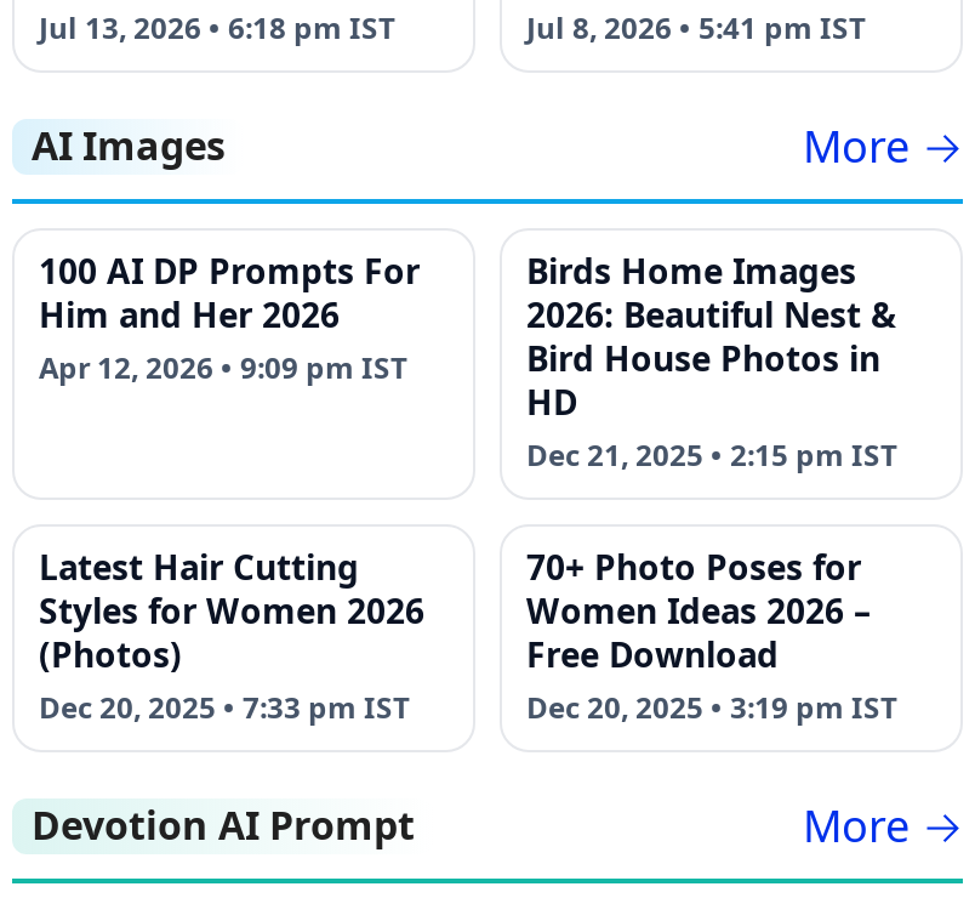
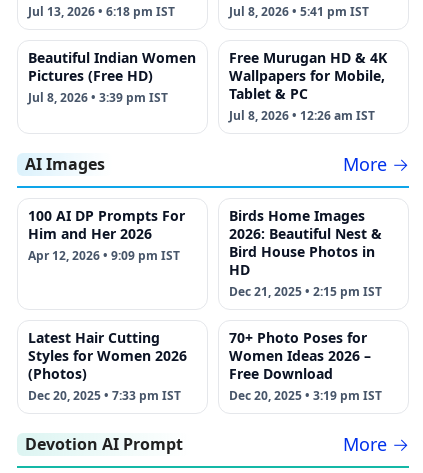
none -> [28,48,196,106] Beautiful Indian Women | Pictures (Free HD) | Jul 8, 2026 • 3:39 pm IST
none -> [229,48,387,124] Free Murugan HD & 4K | Wallpapers for Mobile, | Tablet & PC | Jul 8, 2026 • 12:26 am IST

